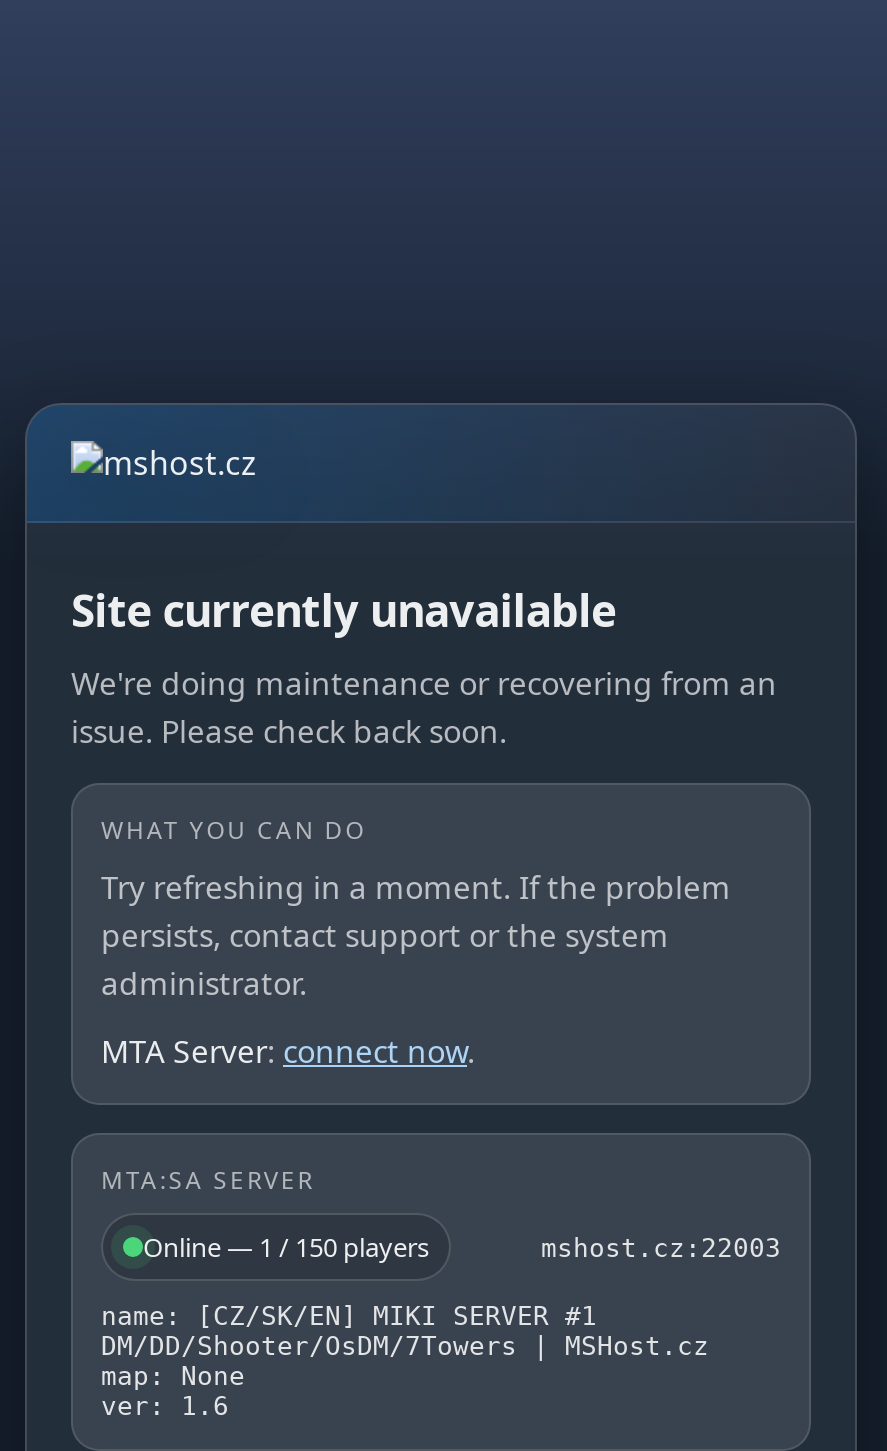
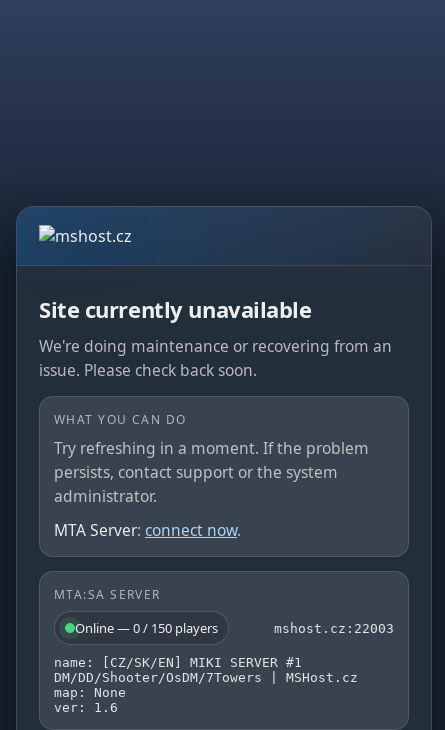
[143,1229,429,1265] Online — 1 / 150 players -> [75,619,218,637] Online — 0 / 150 players

